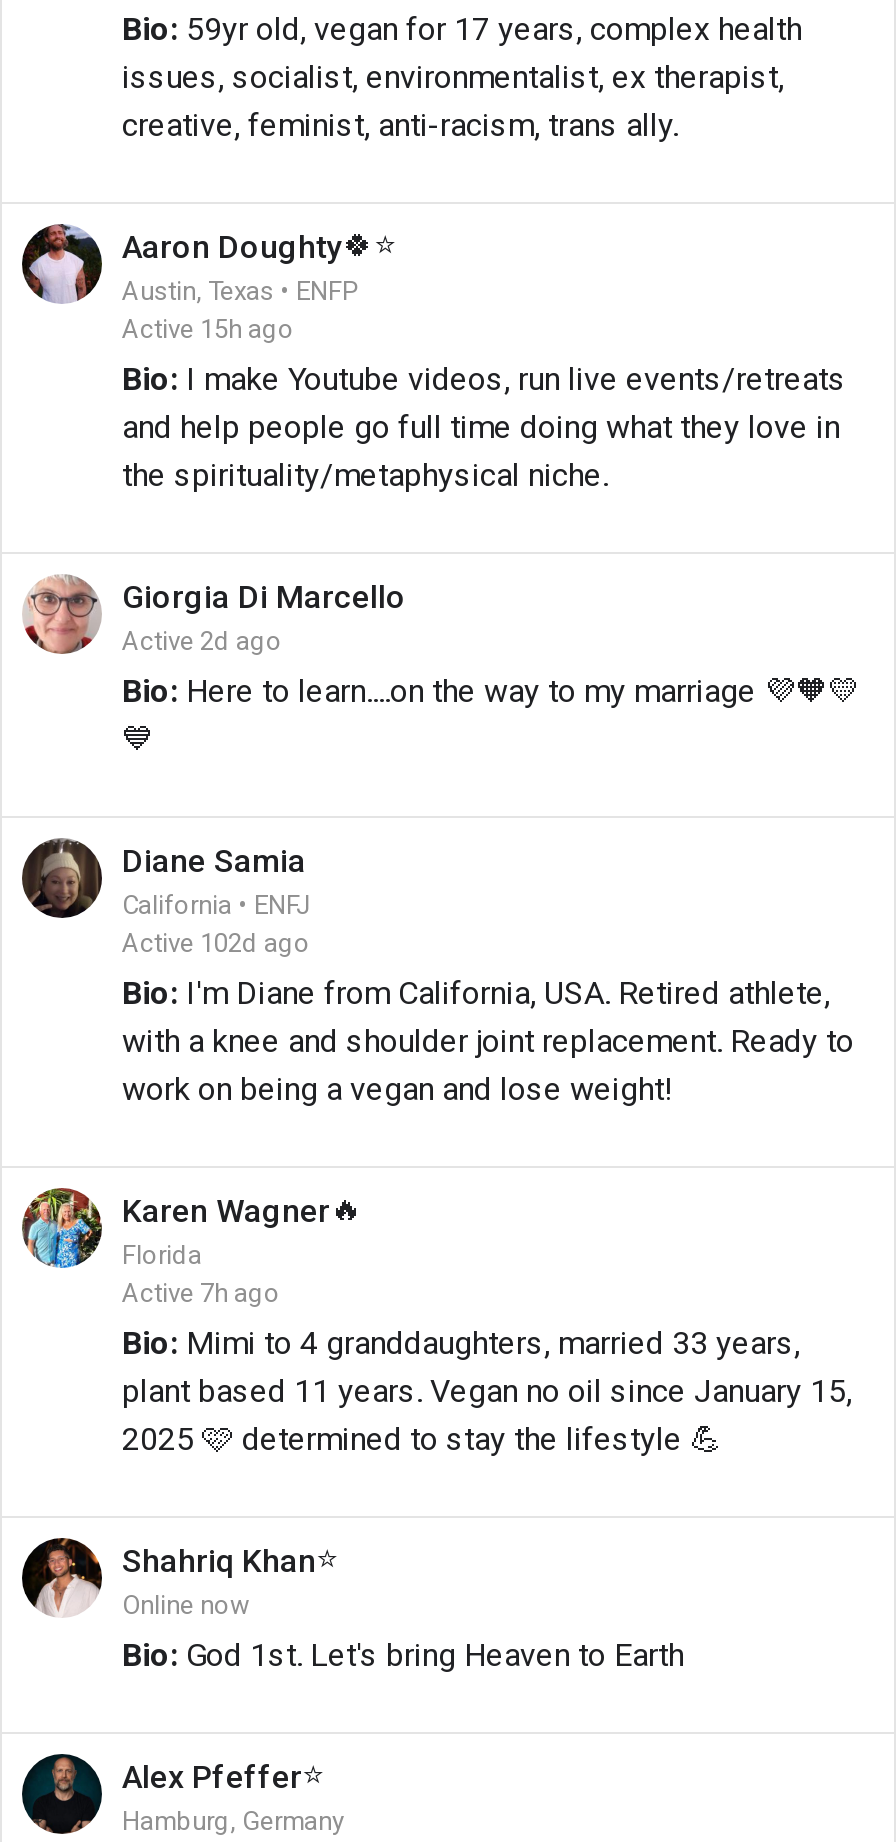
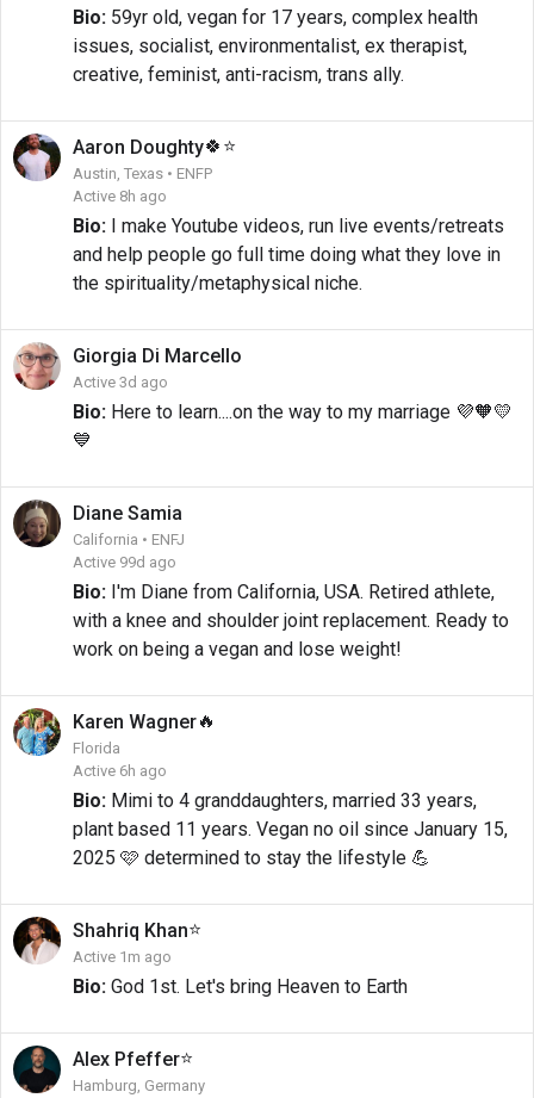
[122,314,294,344] Active 15h ago -> [73,187,167,205] Active 8h ago
[122,626,282,656] Active 2d ago -> [73,373,168,391] Active 3d ago
[122,928,310,958] Active 102d ago -> [73,553,176,571] Active 99d ago
[122,1278,280,1308] Active 7h ago -> [73,762,167,780] Active 6h ago
[122,1590,250,1620] Online now -> [73,948,172,966] Active 1m ago

